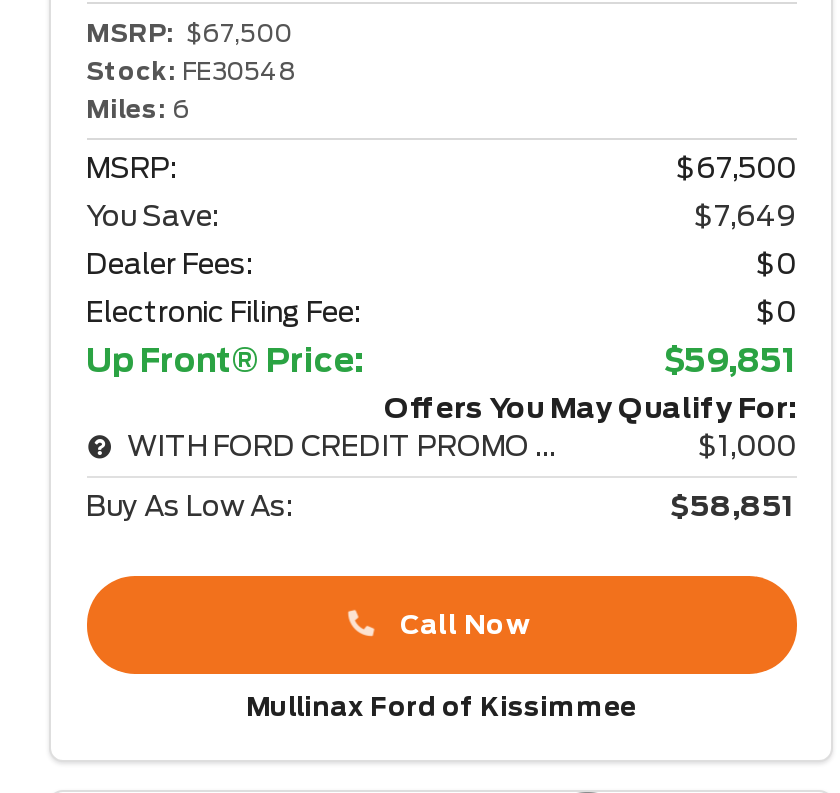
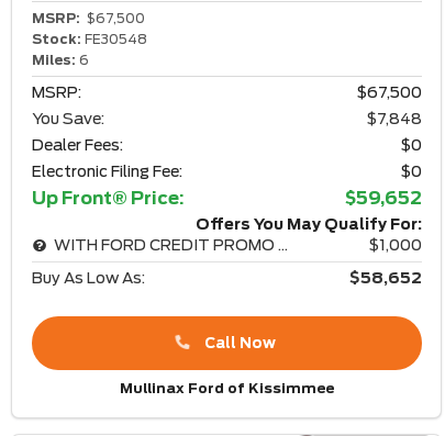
[694,199,796,231] $7,649 -> [365,110,421,128] $7,848
[664,341,796,379] $59,851 -> [344,188,421,209] $59,652
[670,489,796,521] $58,851 -> [349,269,421,287] $58,652

